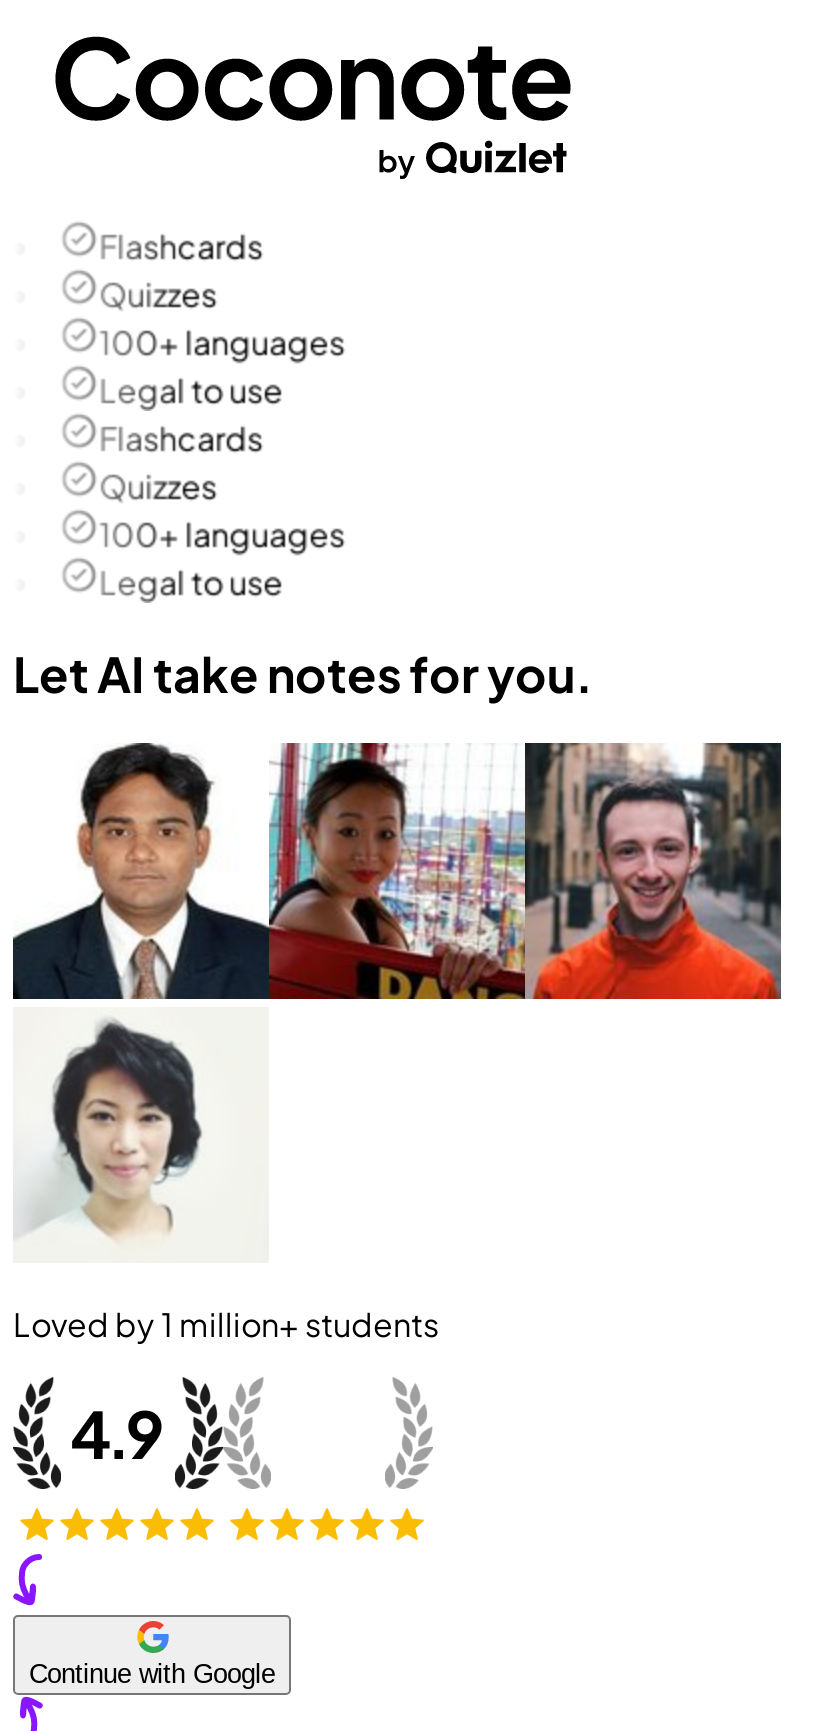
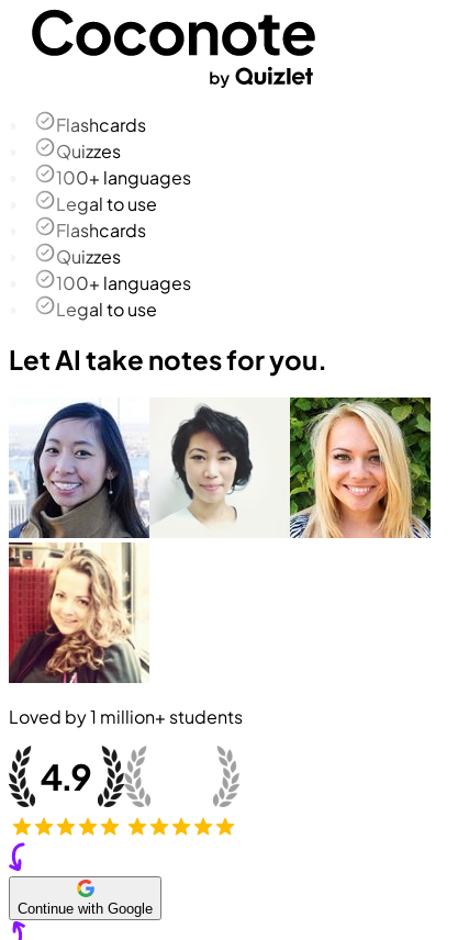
[11,741,783,1263] [image] -> [8,396,432,684] [image]

